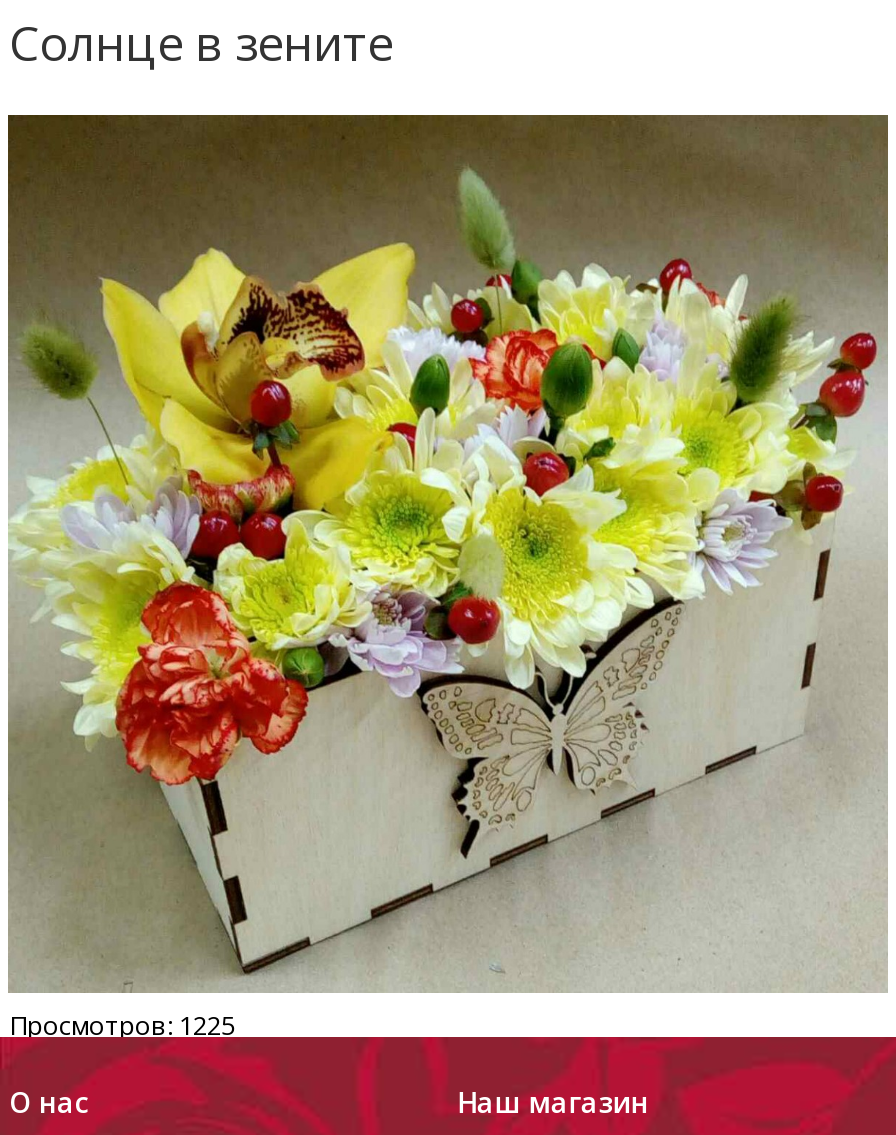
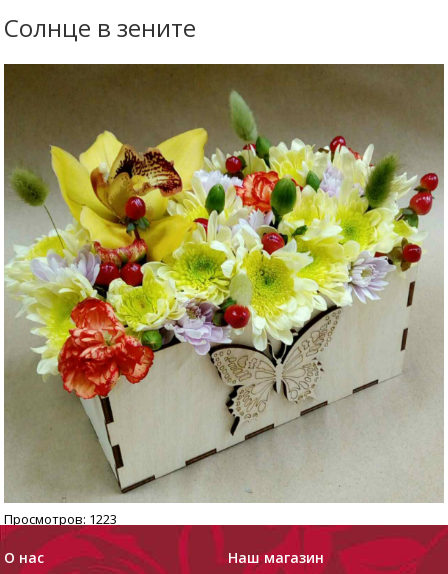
[9,1007,235,1043] Просмотров: 1225 -> [4,510,117,528] Просмотров: 1223

